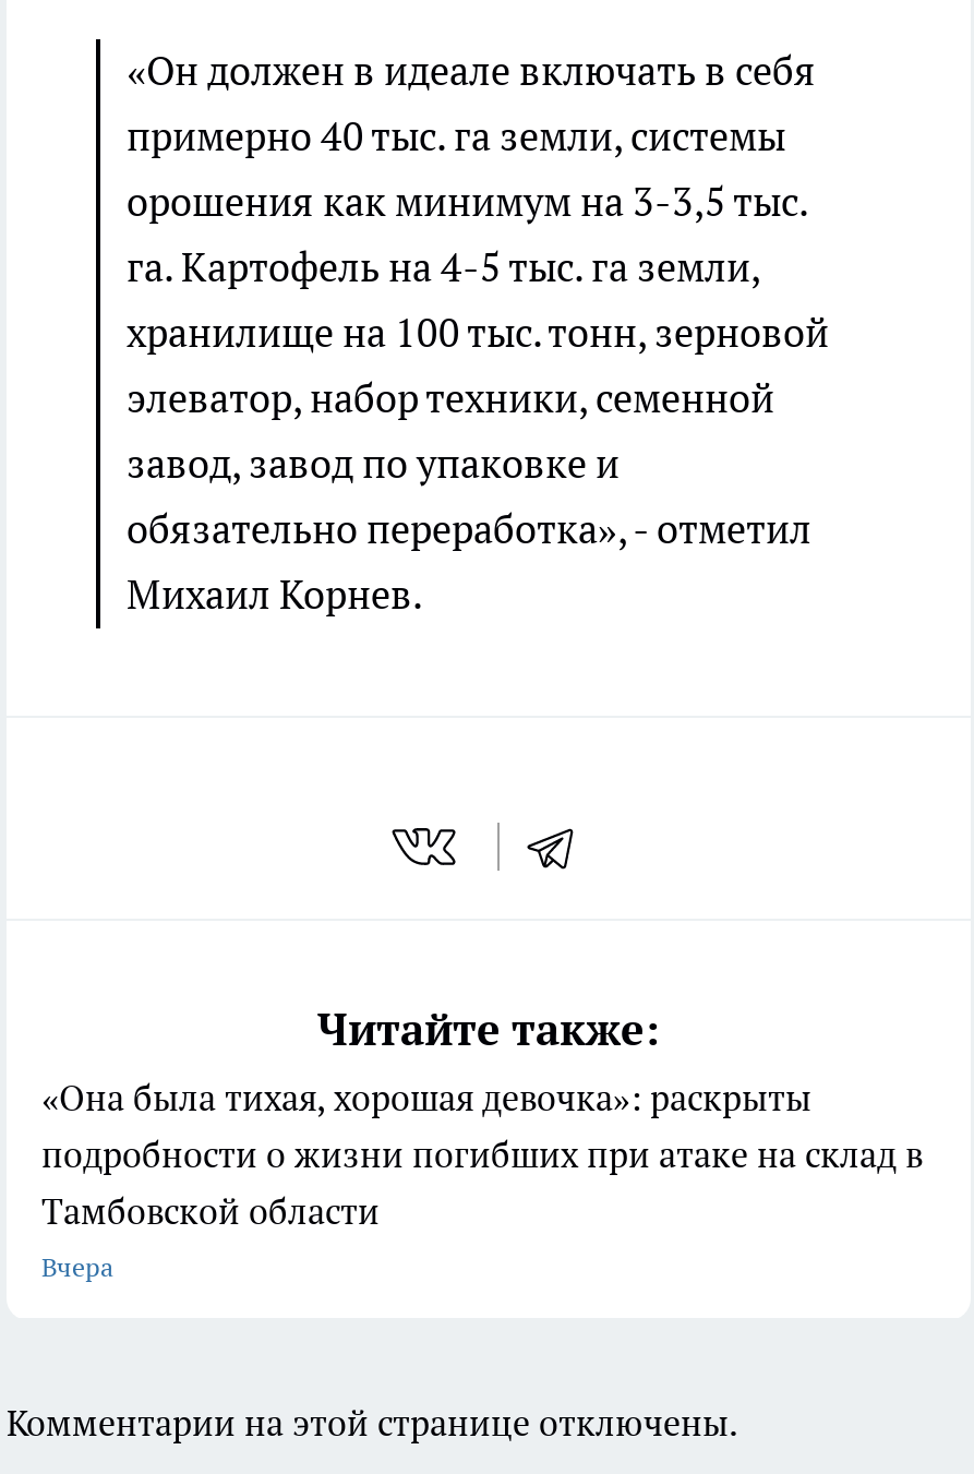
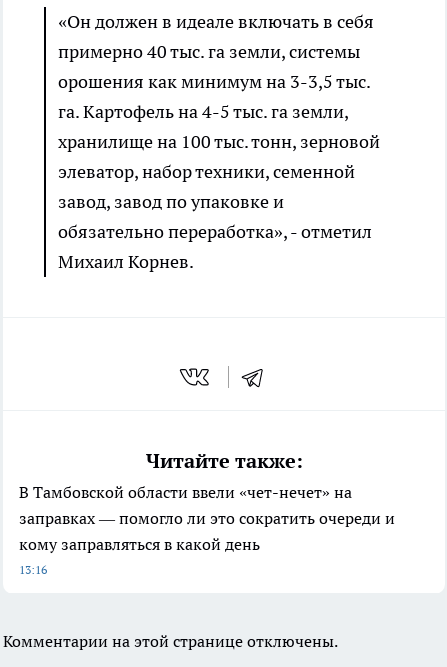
[41,1075,923,1282] «Она была тихая, хорошая девочка»: раскрыты | подробности о жизни погибших при атаке на склад в | Тамбовской области | Вчера -> [19,482,395,577] В Тамбовской области ввели «чет-нечет» на | заправках — помогло ли это сократить очереди и | кому заправляться в какой день | 13:16

